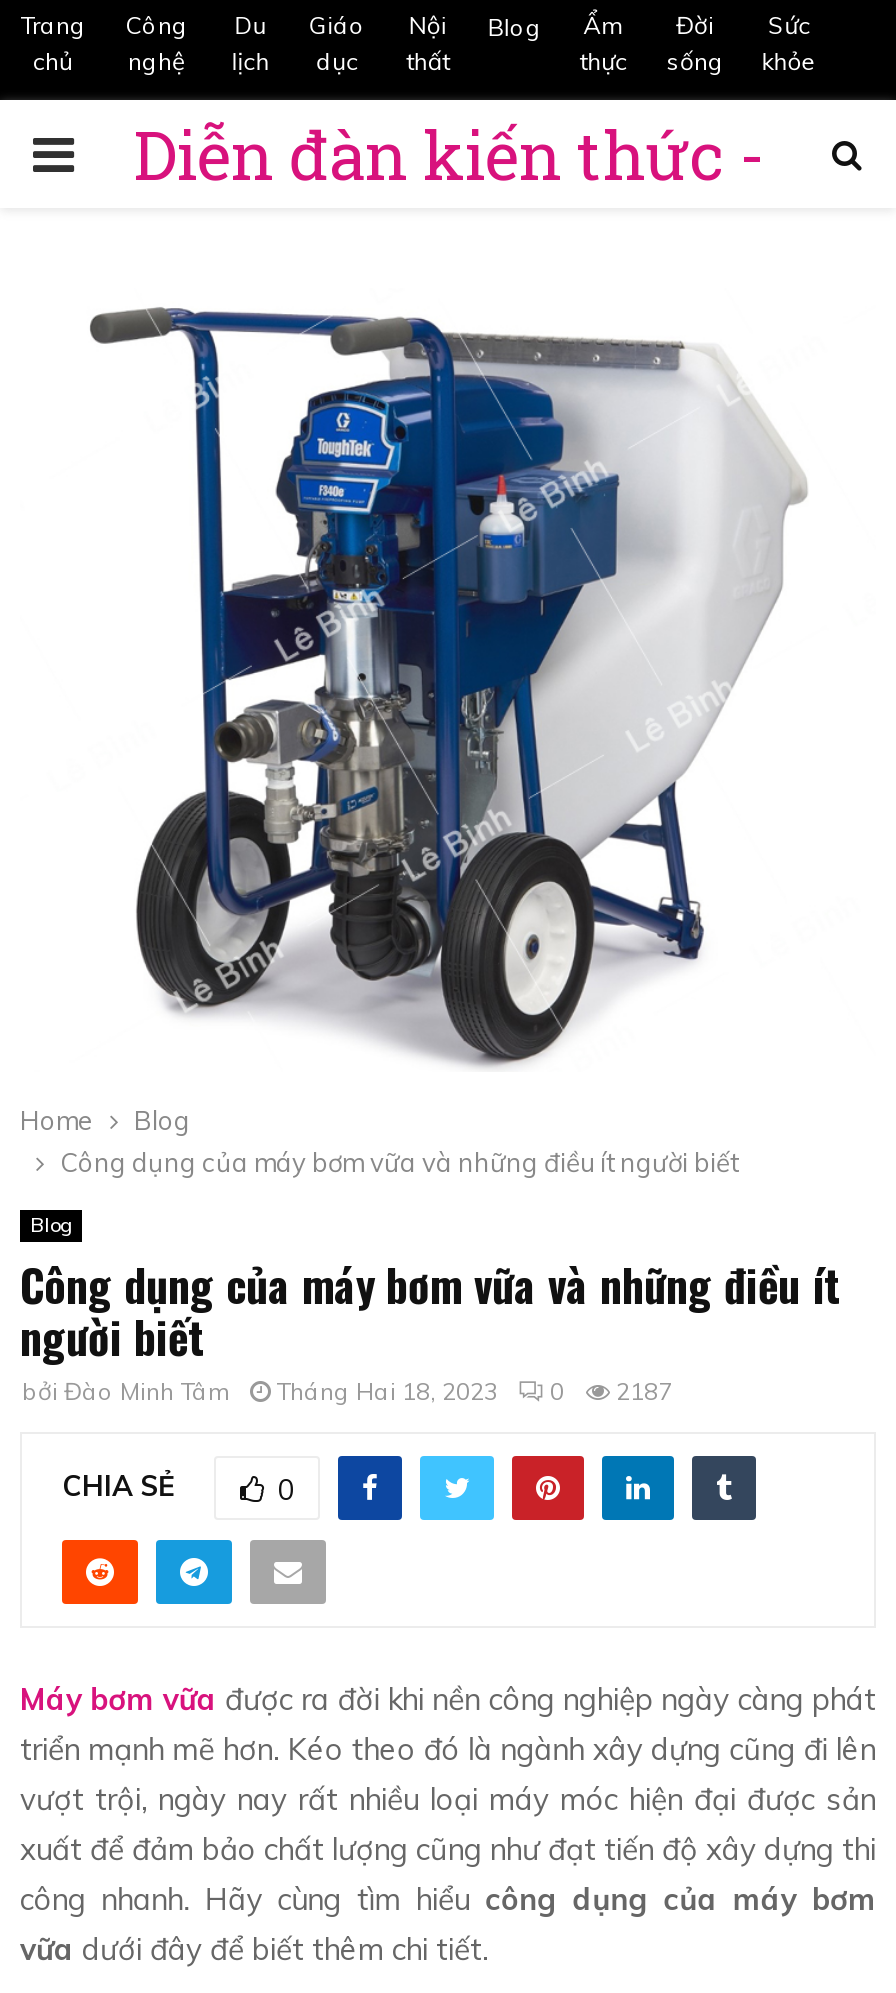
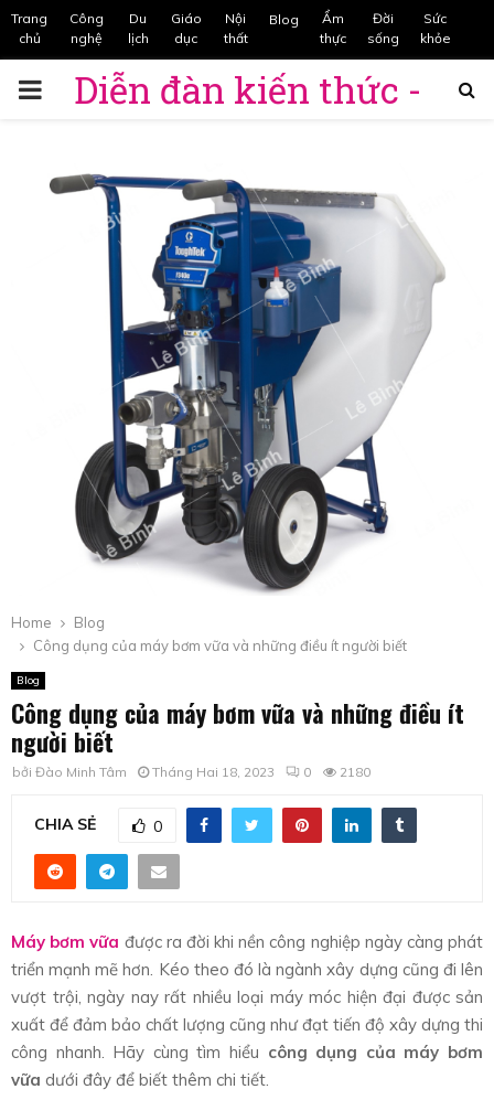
[22,1377,672,1407] bởi Đào Minh Tâm Tháng Hai 18, 2023 0 2187 -> [12,764,370,780] bởi Đào Minh Tâm Tháng Hai 18, 2023 0 2180

